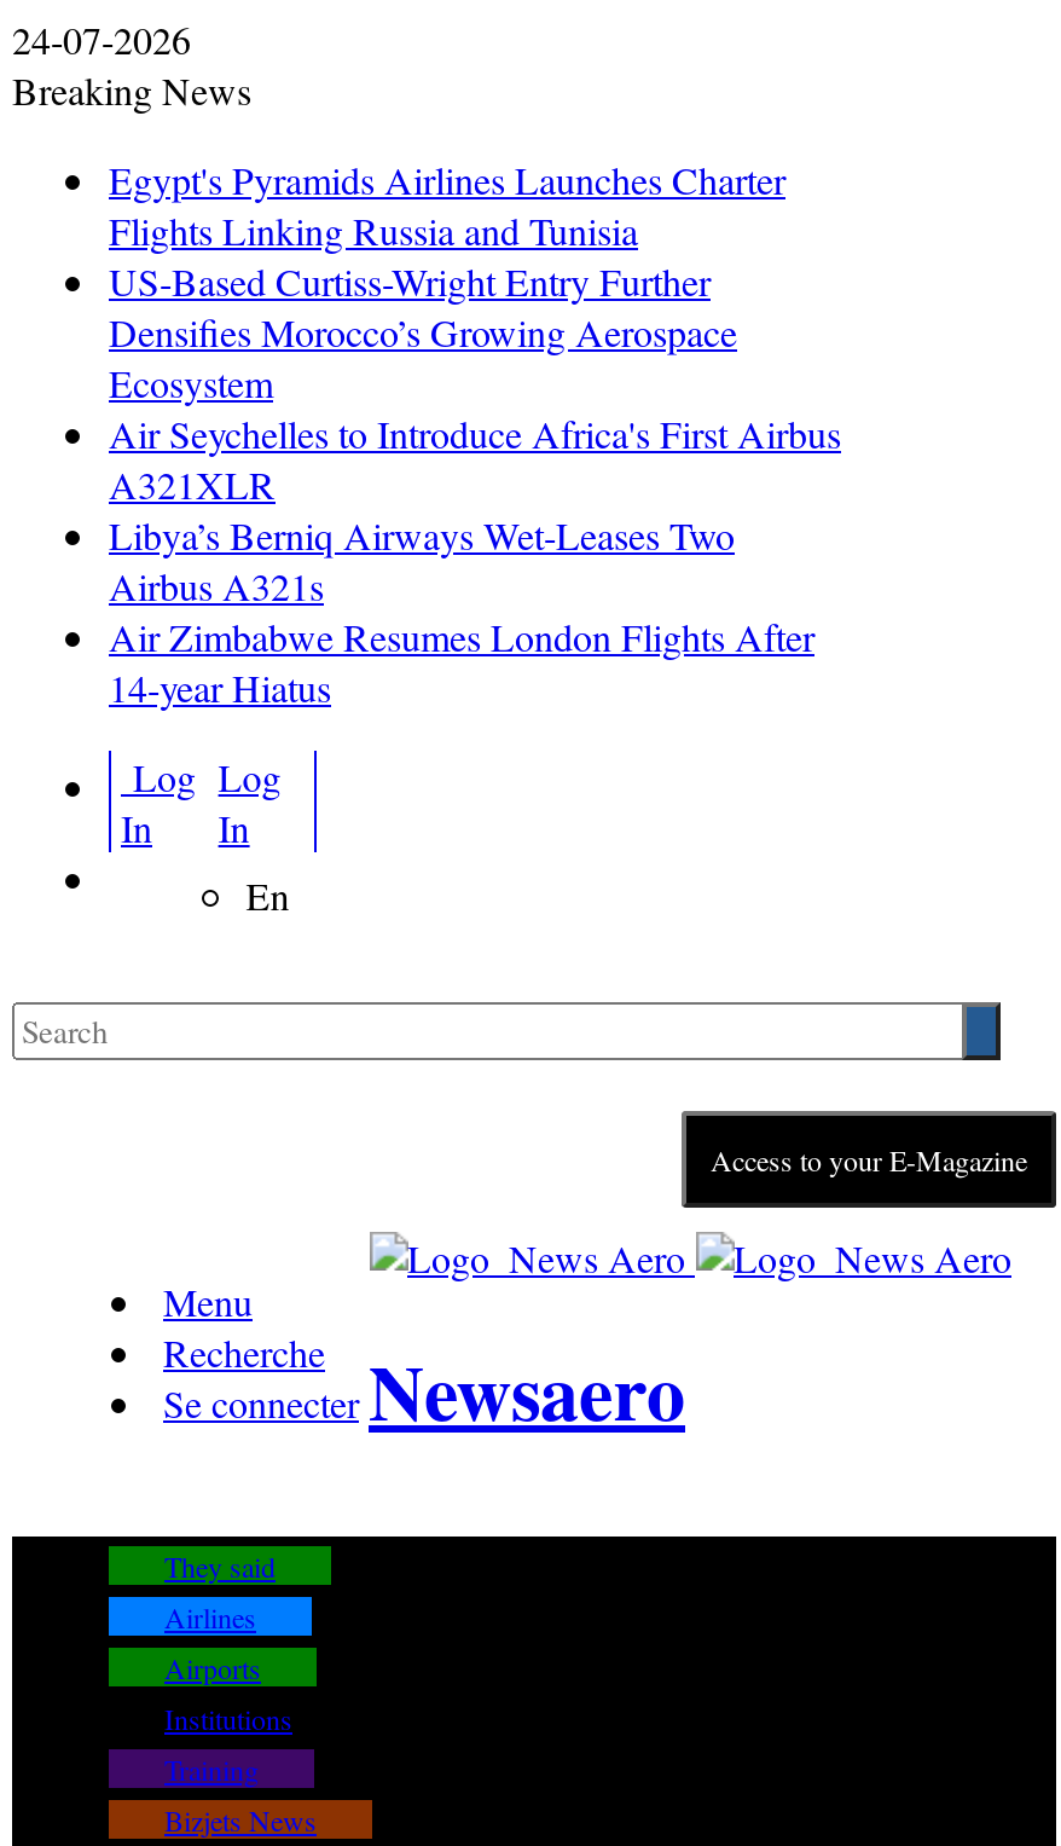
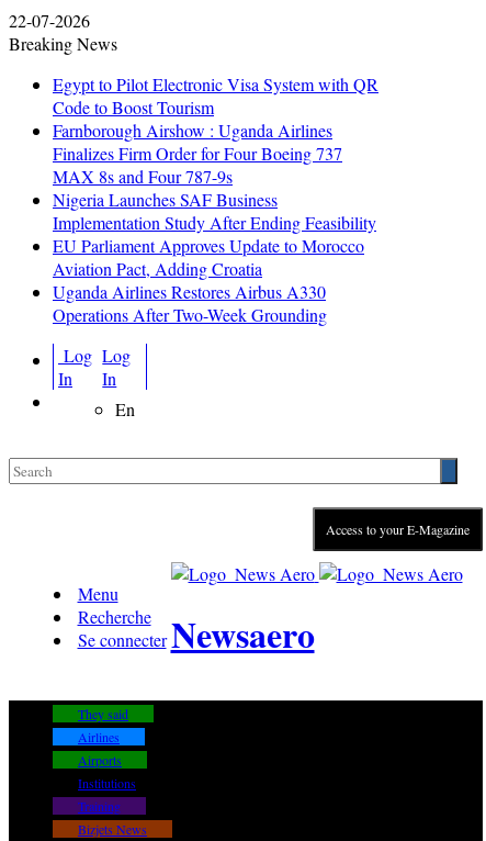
[12,13,191,64] 24-07-2026 -> [9,9,90,32] 22-07-2026
[109,154,841,712] Egypt's Pyramids Airlines Launches Charter | Flights Linking Russia and Tunisia | US-Based Curtiss-Wright Entry Further | Densifies Morocco’s Growing Aerospace | Ecosystem | Air Seychelles to Introduce Africa's First Airbus | A321XLR | Libya’s Berniq Airways Wet-Leases Two | Airbus A321s | Air Zimbabwe Resumes London Flights After | 14-year Hiatus -> [53,72,378,326] Egypt to Pilot Electronic Visa System with QR | Code to Boost Tourism | Farnborough Airshow : Uganda Airlines | Finalizes Firm Order for Four Boeing 737 | MAX 8s and Four 787-9s | Nigeria Launches SAF Business | Implementation Study After Ending Feasibility | EU Parliament Approves Update to Morocco | Aviation Pact, Adding Croatia | Uganda Airlines Restores Airbus A330 | Operations After Two-Week Grounding

